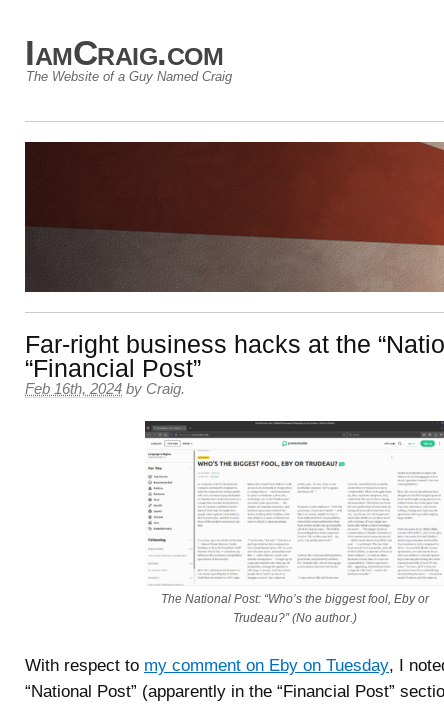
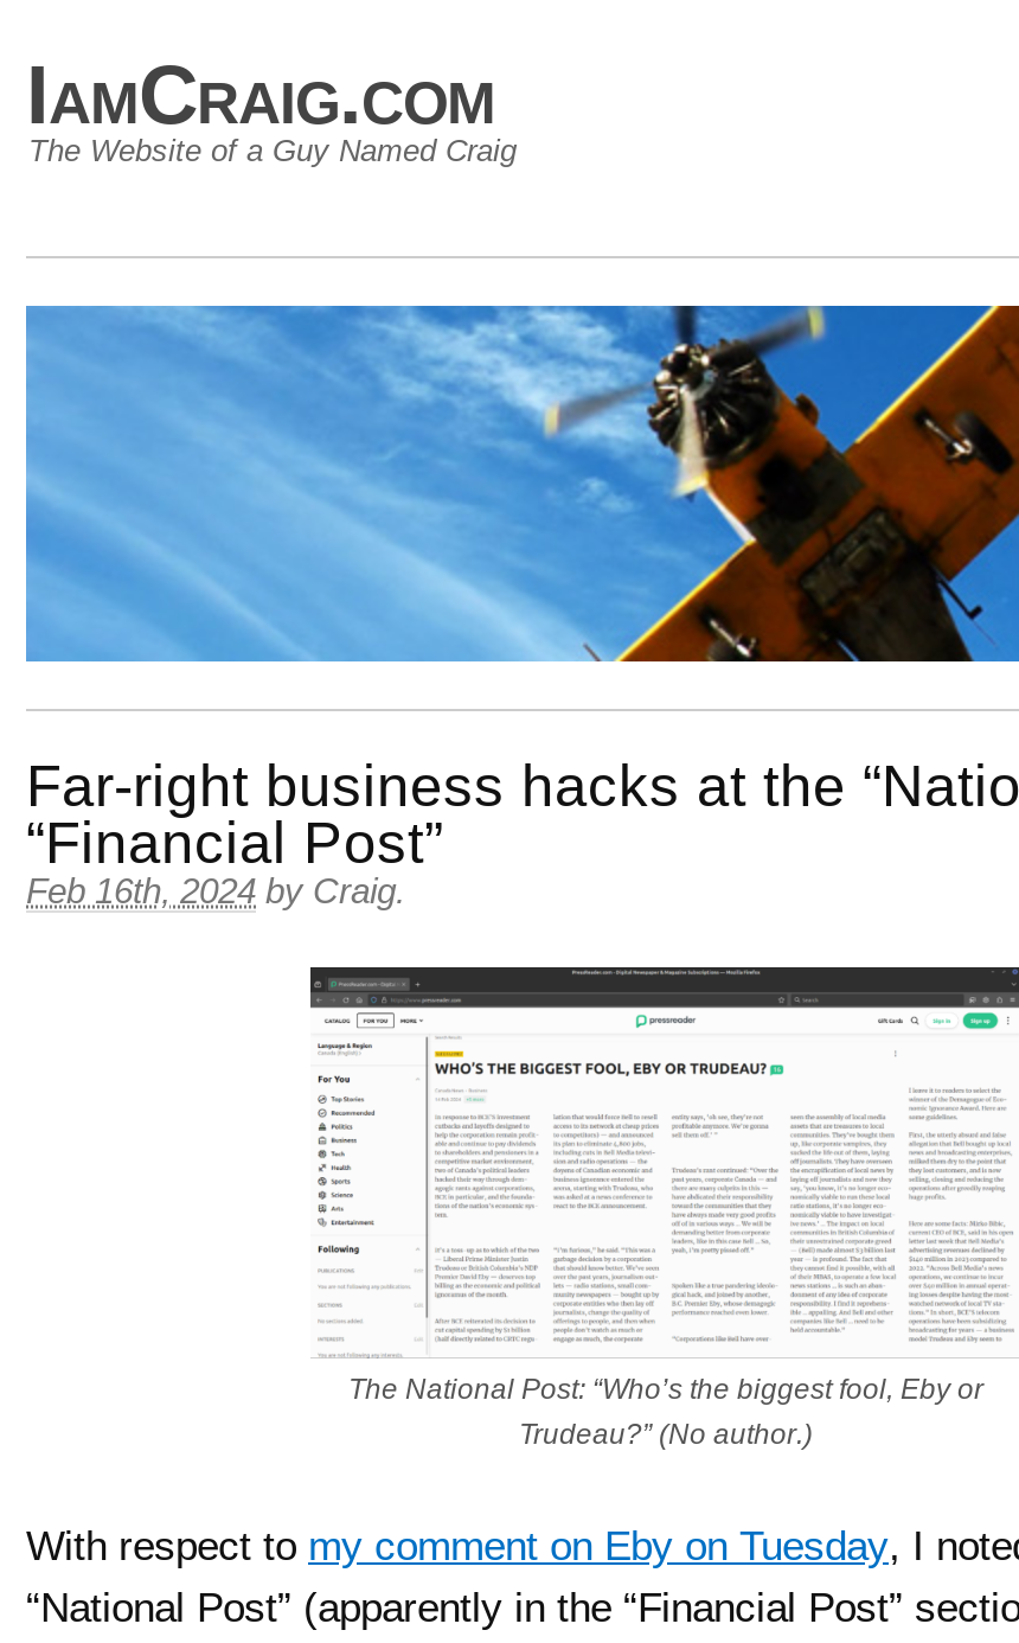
[24,141,441,293] [image] -> [24,303,1012,664] [image]

